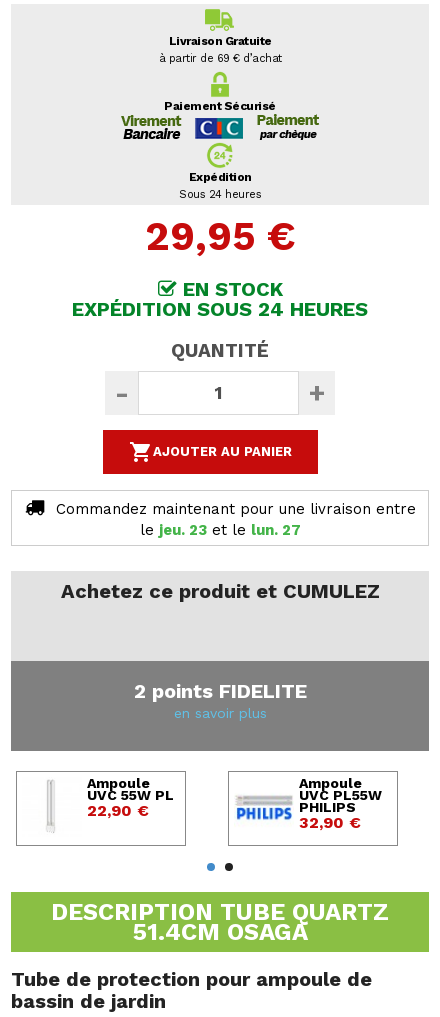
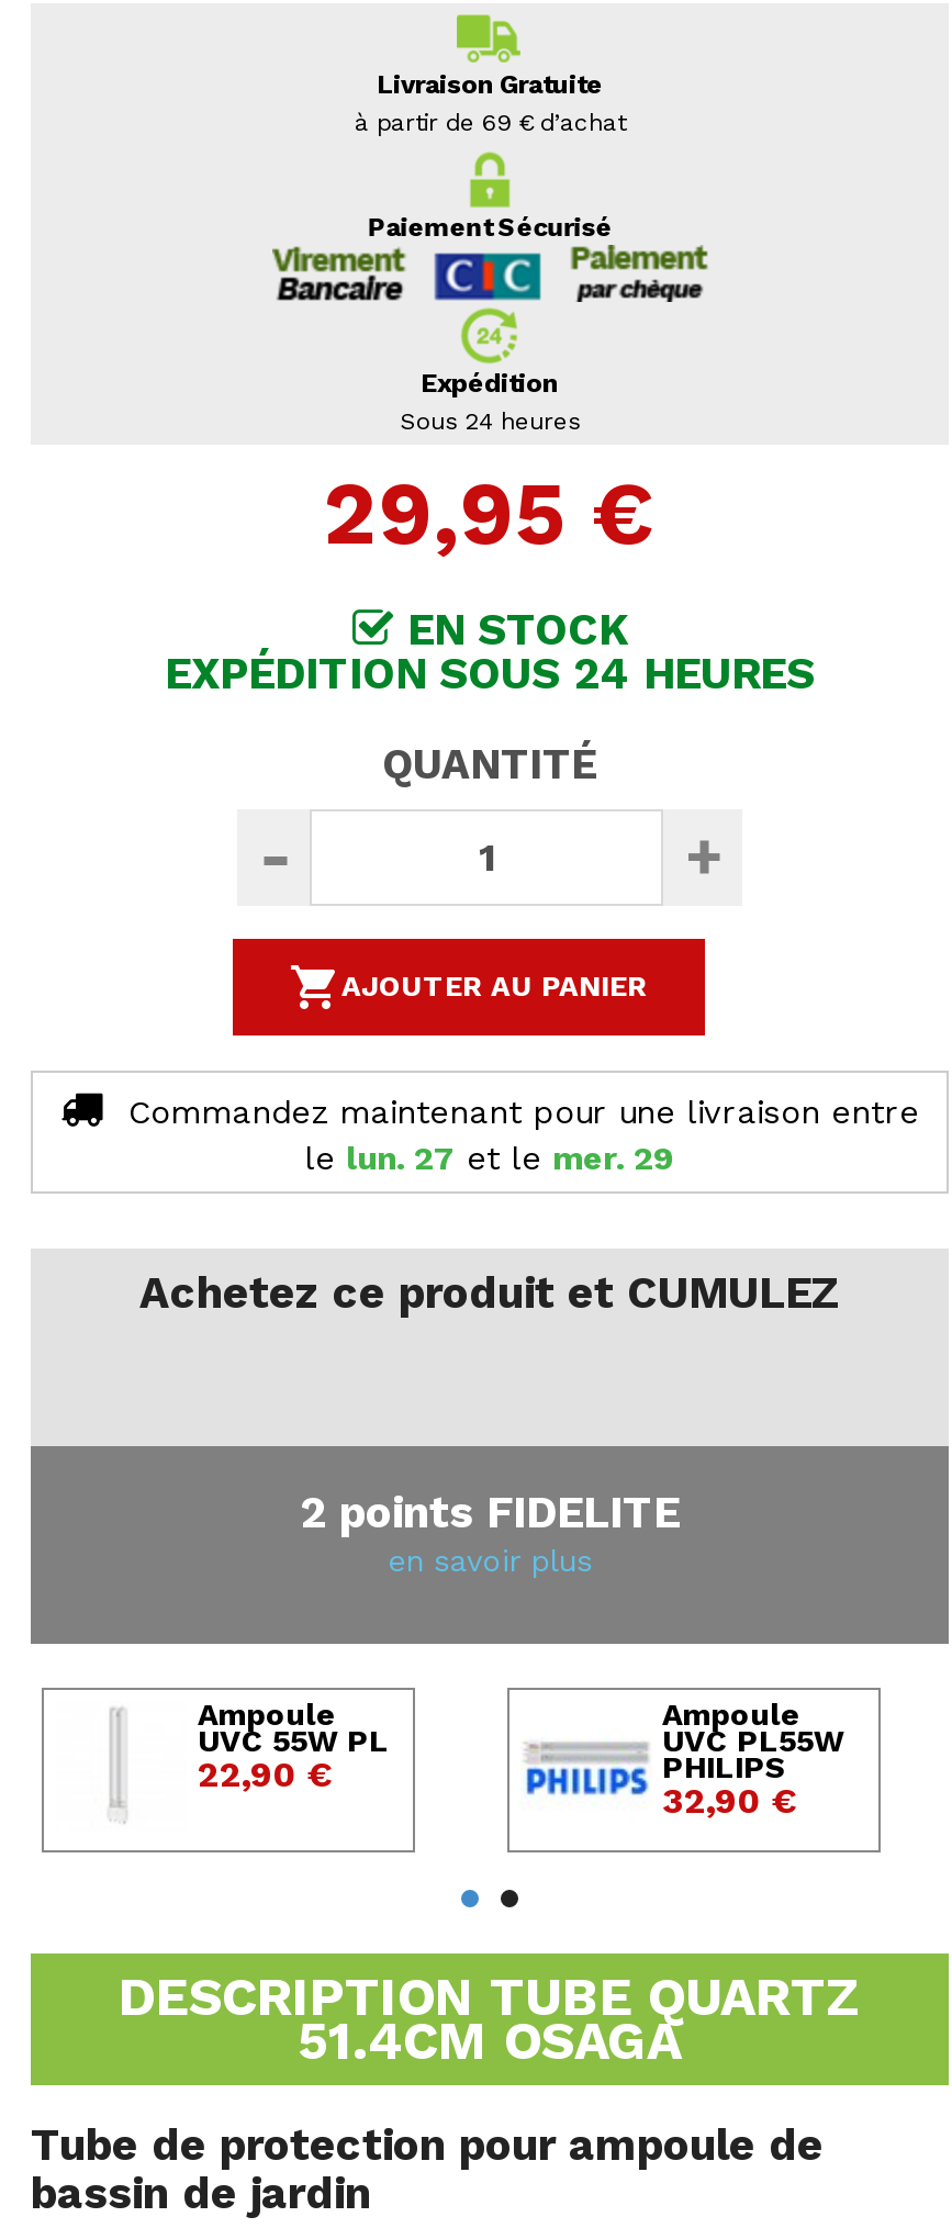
[139,521,300,539] le jeu. 23 et le lun. 27 -> [304,1138,675,1178] le lun. 27 et le mer. 29

